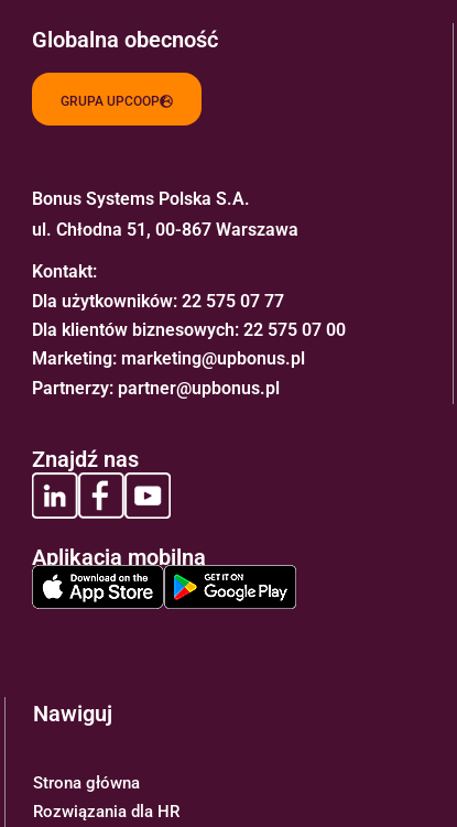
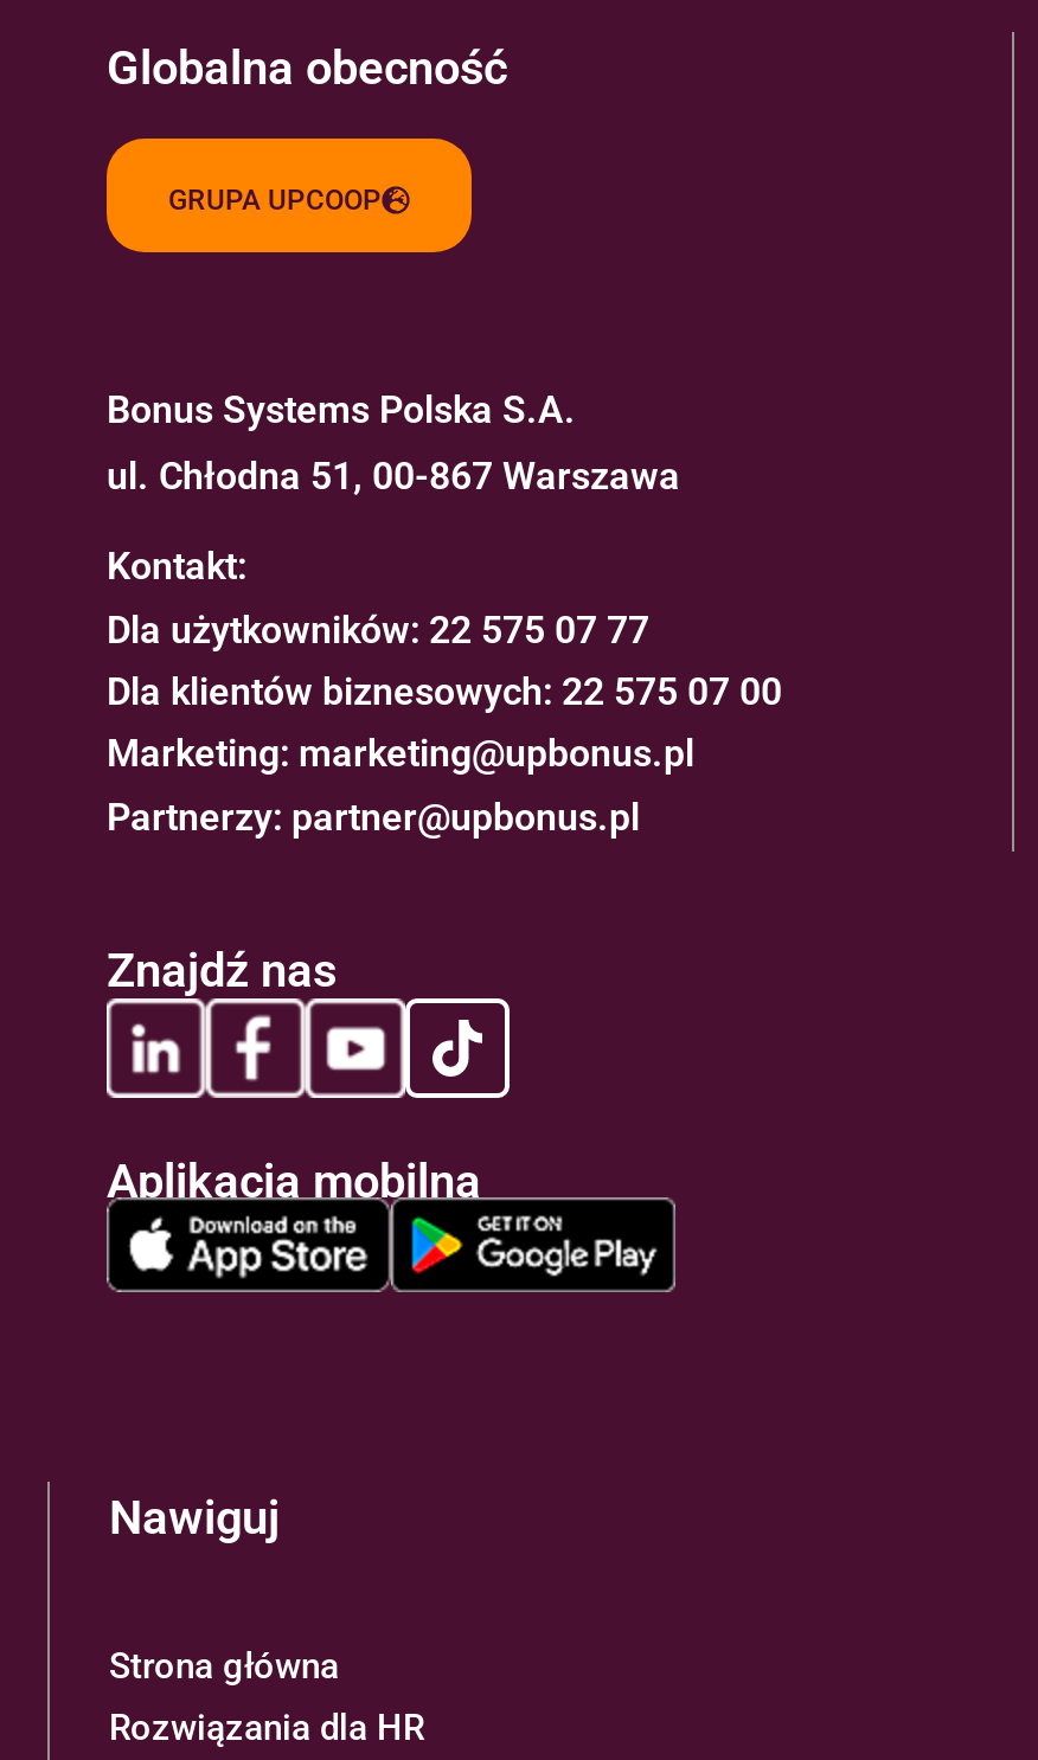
none -> [403,996,512,1100] [image]

